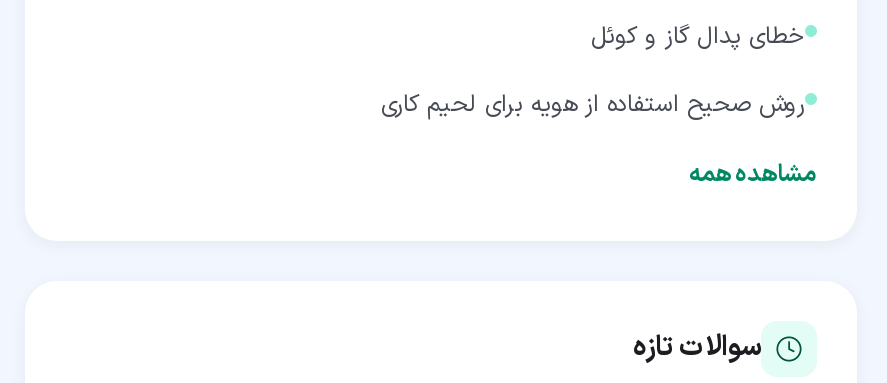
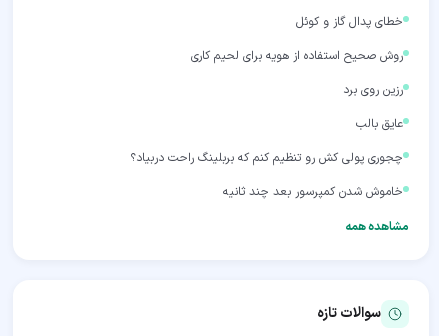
none -> [130,81,403,201] رزین روی برد | عایق بالب | چجوری پولی کش رو تنظیم کنم که بربلینگ راحت دربیاد؟ | خاموش شدن کمپرسور بعد چند ثانیه

